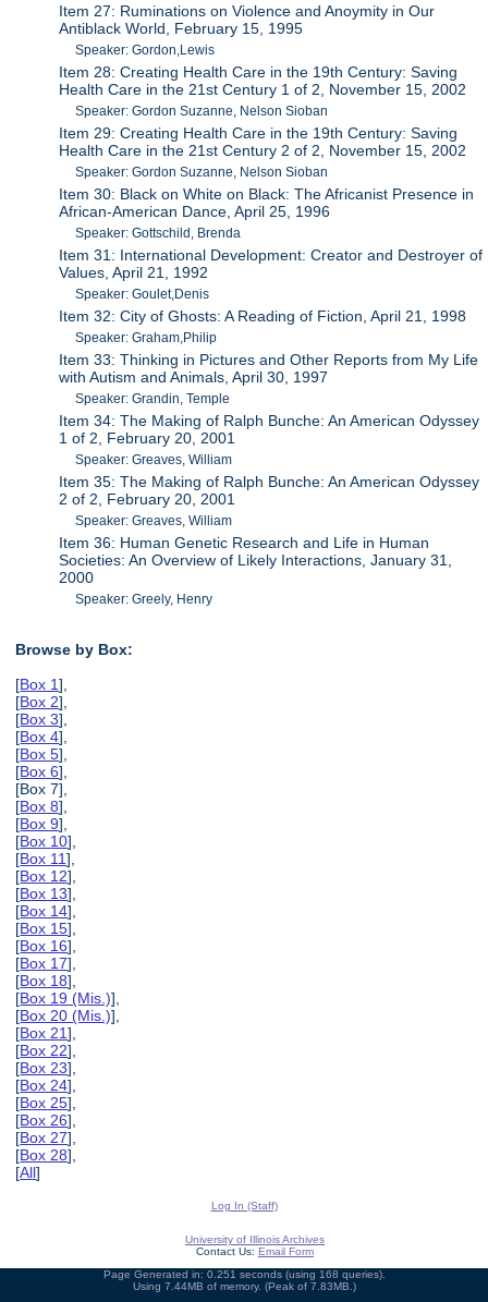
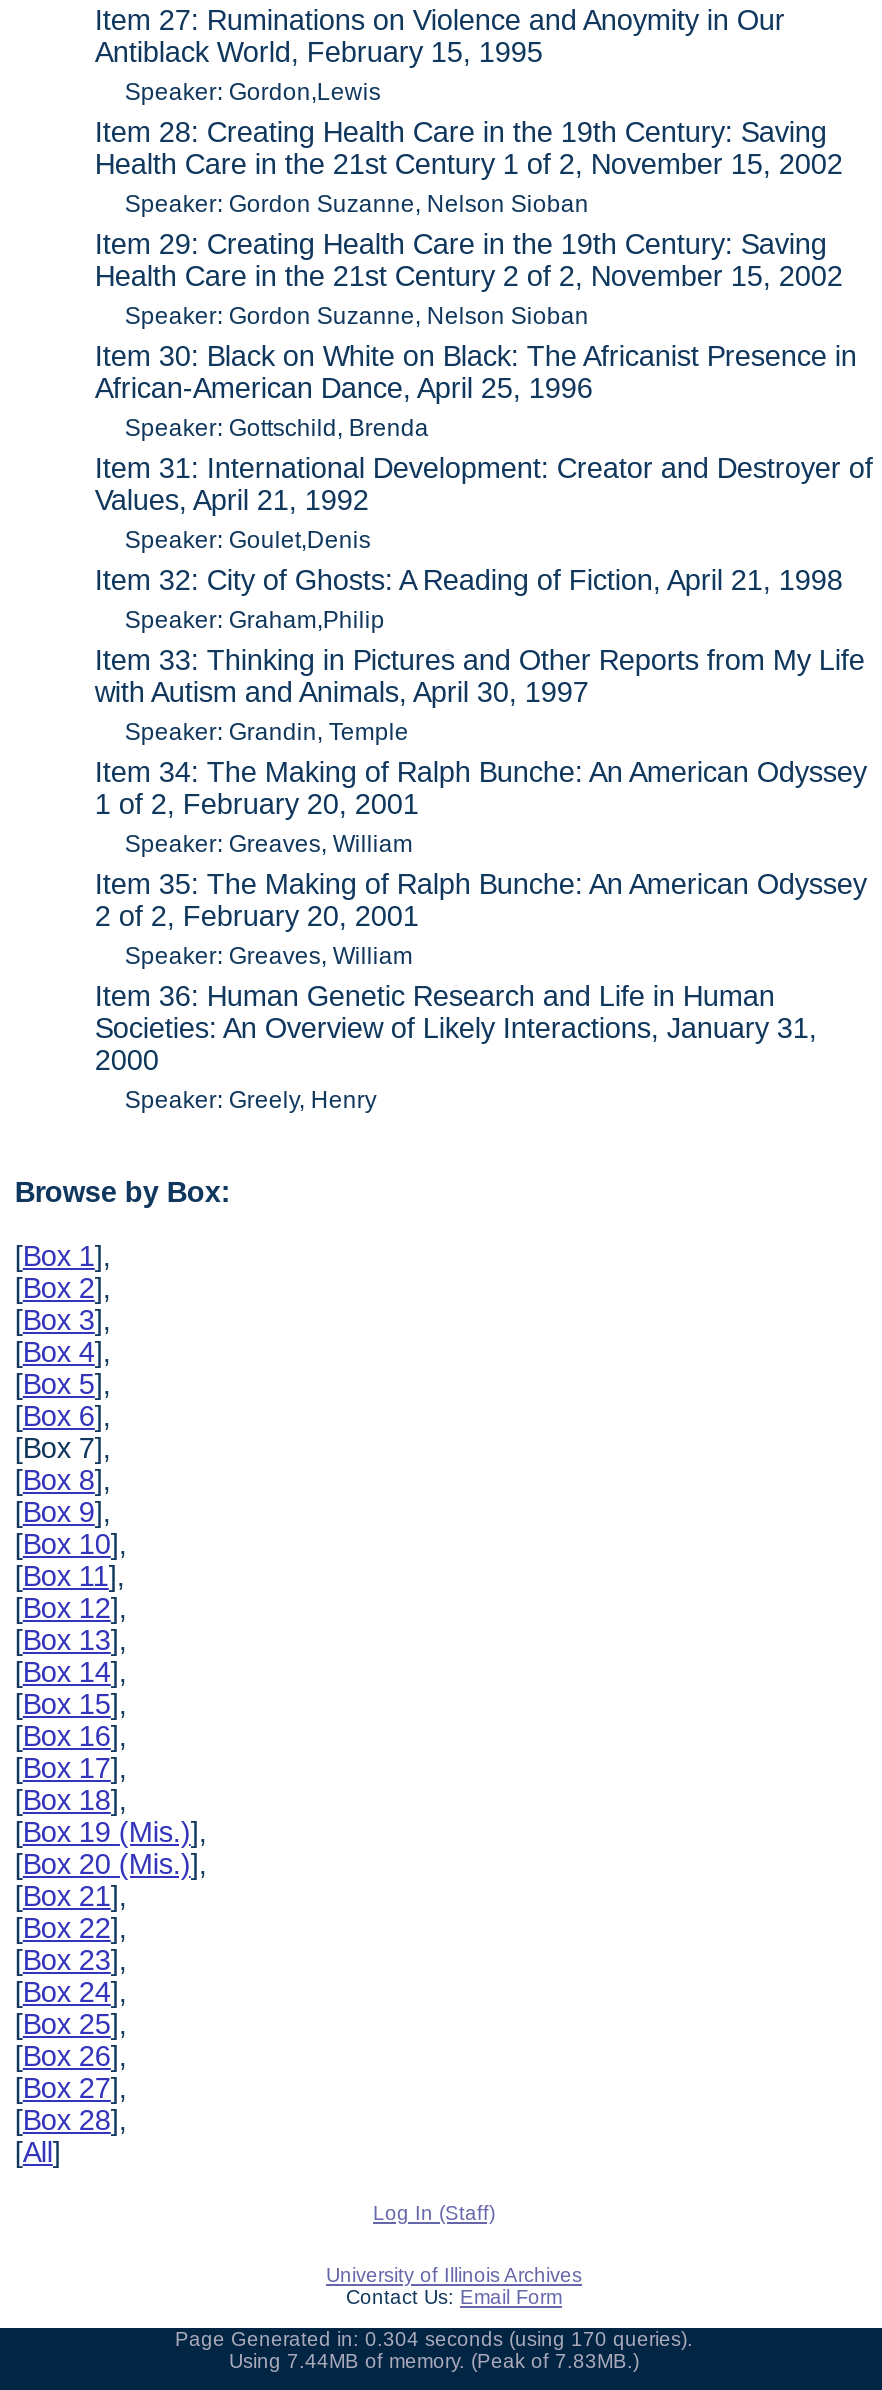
[103,1268,385,1280] Page Generated in: 0.251 seconds (using 168 queries). -> [175,2328,693,2350] Page Generated in: 0.304 seconds (using 170 queries).

